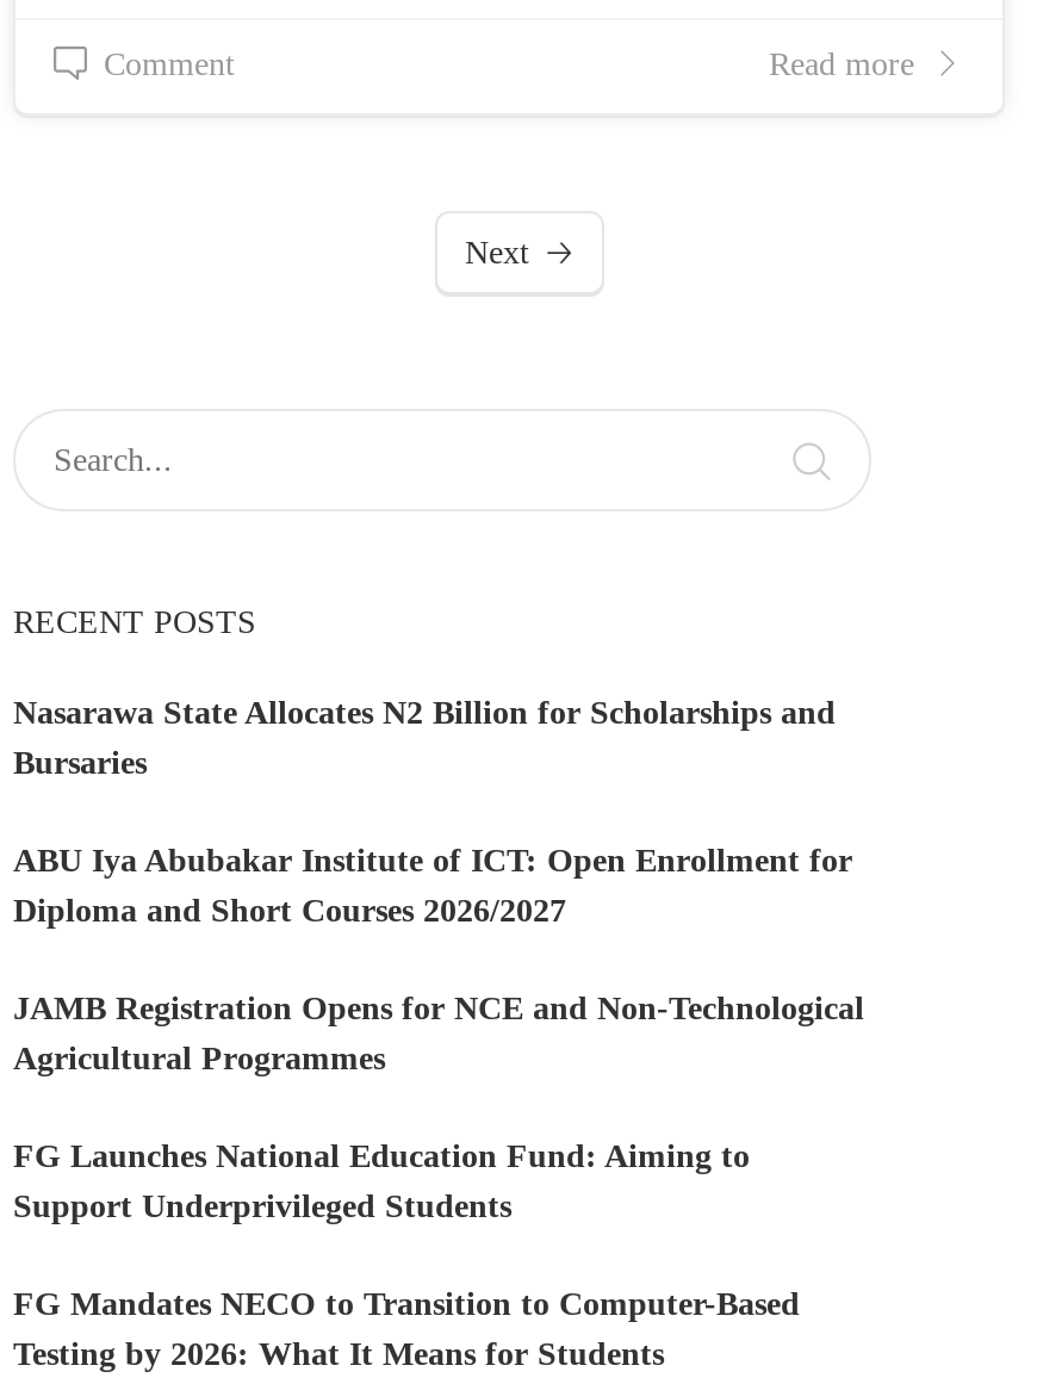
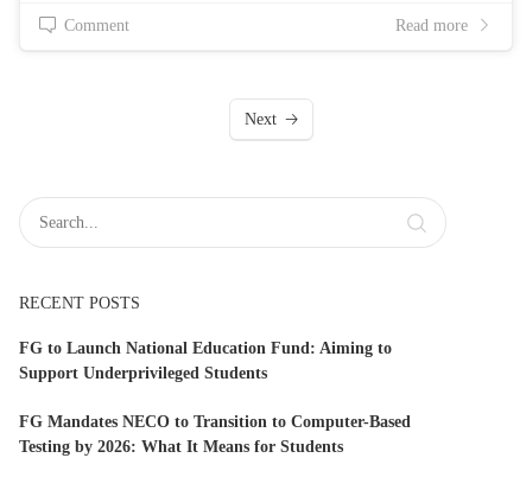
[13,695,864,1174] Nasarawa State Allocates N2 Billion for Scholarships and | Bursaries | ABU Iya Abubakar Institute of ICT: Open Enrollment for | Diploma and Short Courses 2026/2027 | JAMB Registration Opens for NCE and Non-Technological | Agricultural Programmes | FG Launches National Education Fund: Aiming to -> [19,339,392,357] FG to Launch National Education Fund: Aiming to

